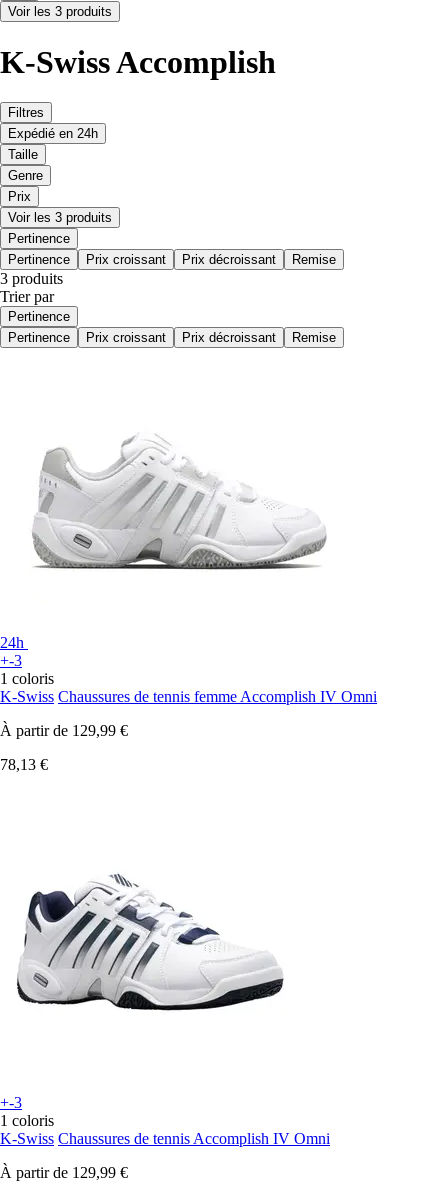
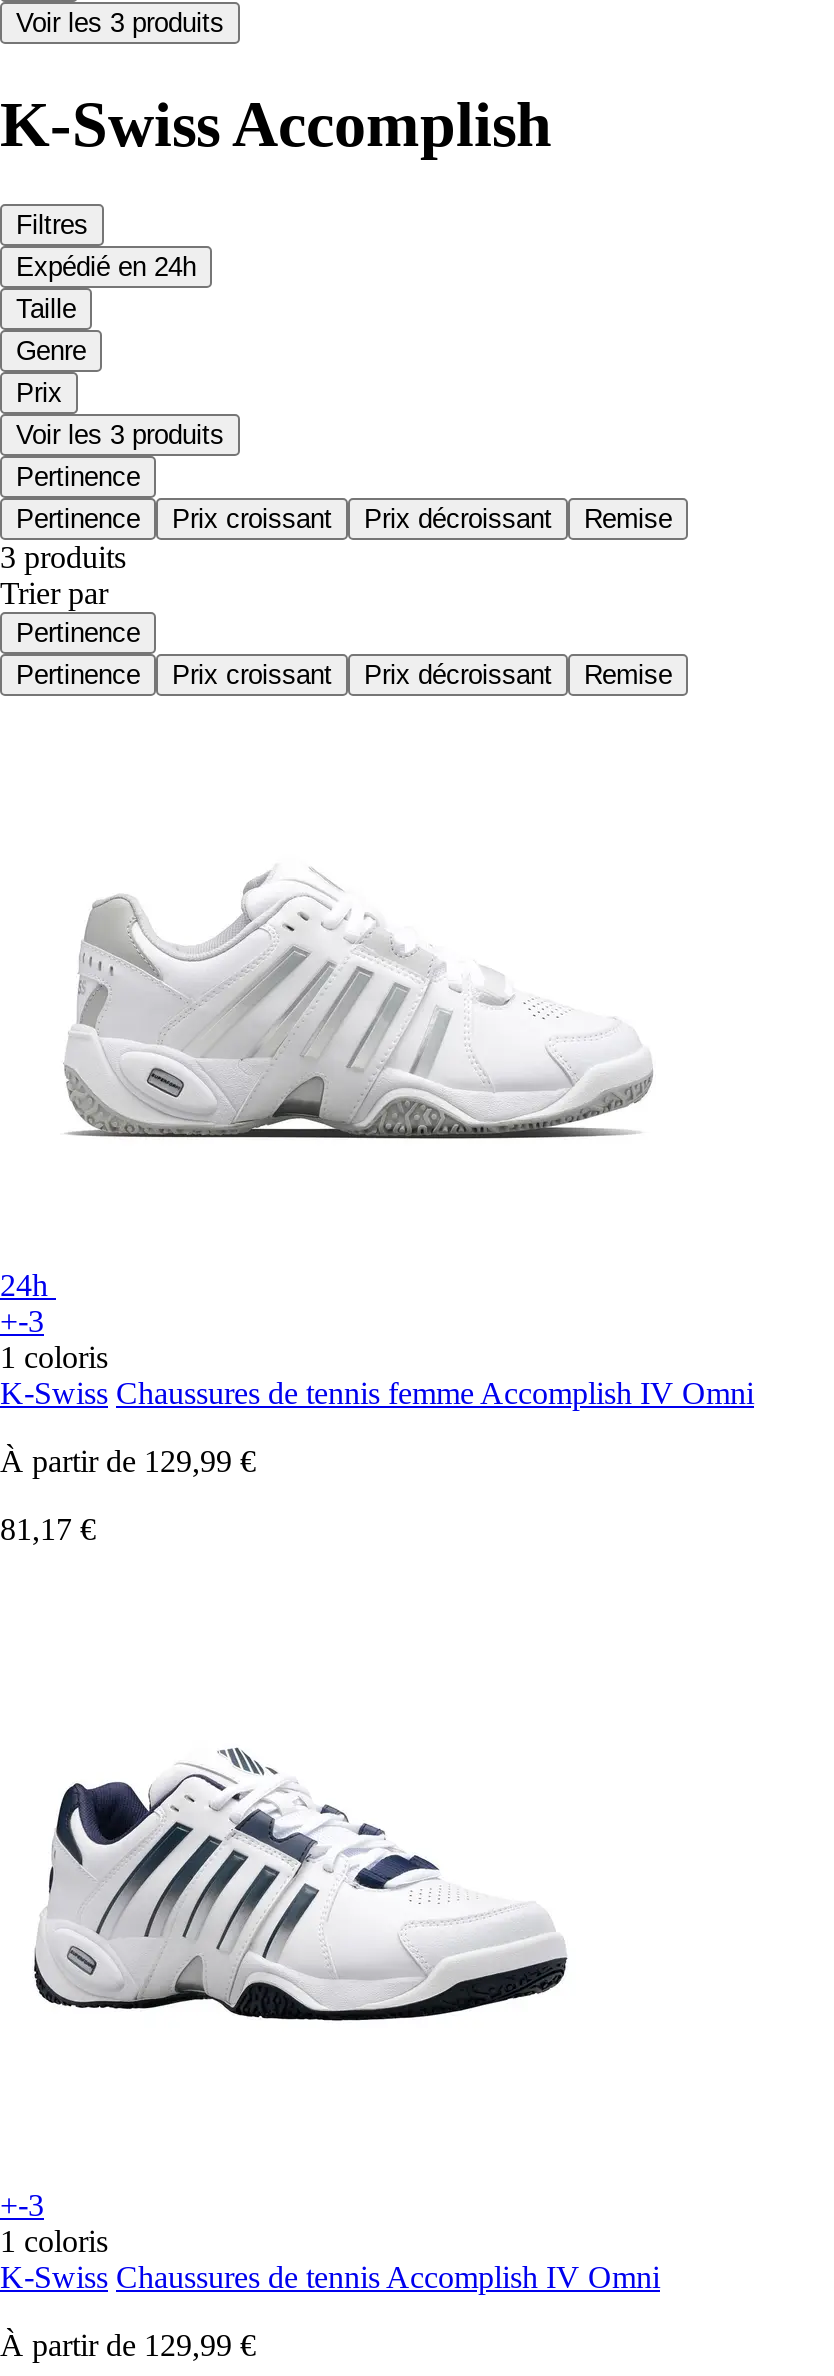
[0,756,48,773] 78,13 € -> [0,1512,96,1546] 81,17 €

